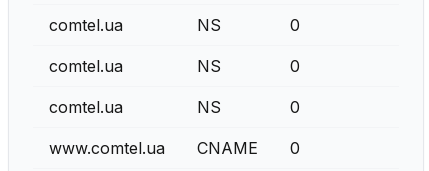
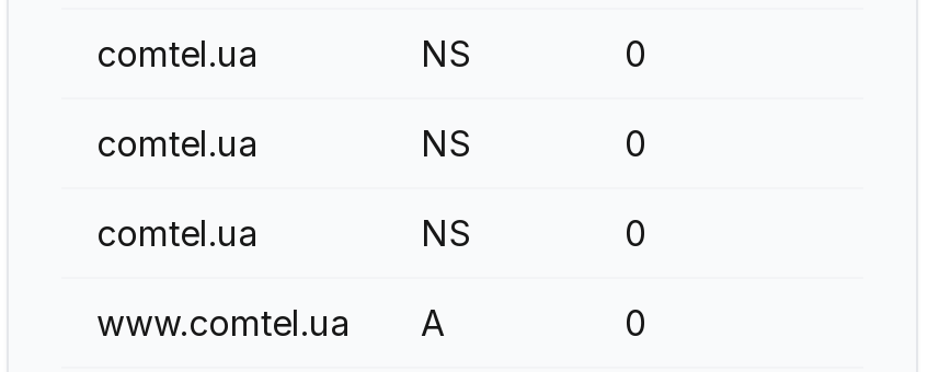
[197,138,258,158] CNAME -> [421,301,447,345] A

